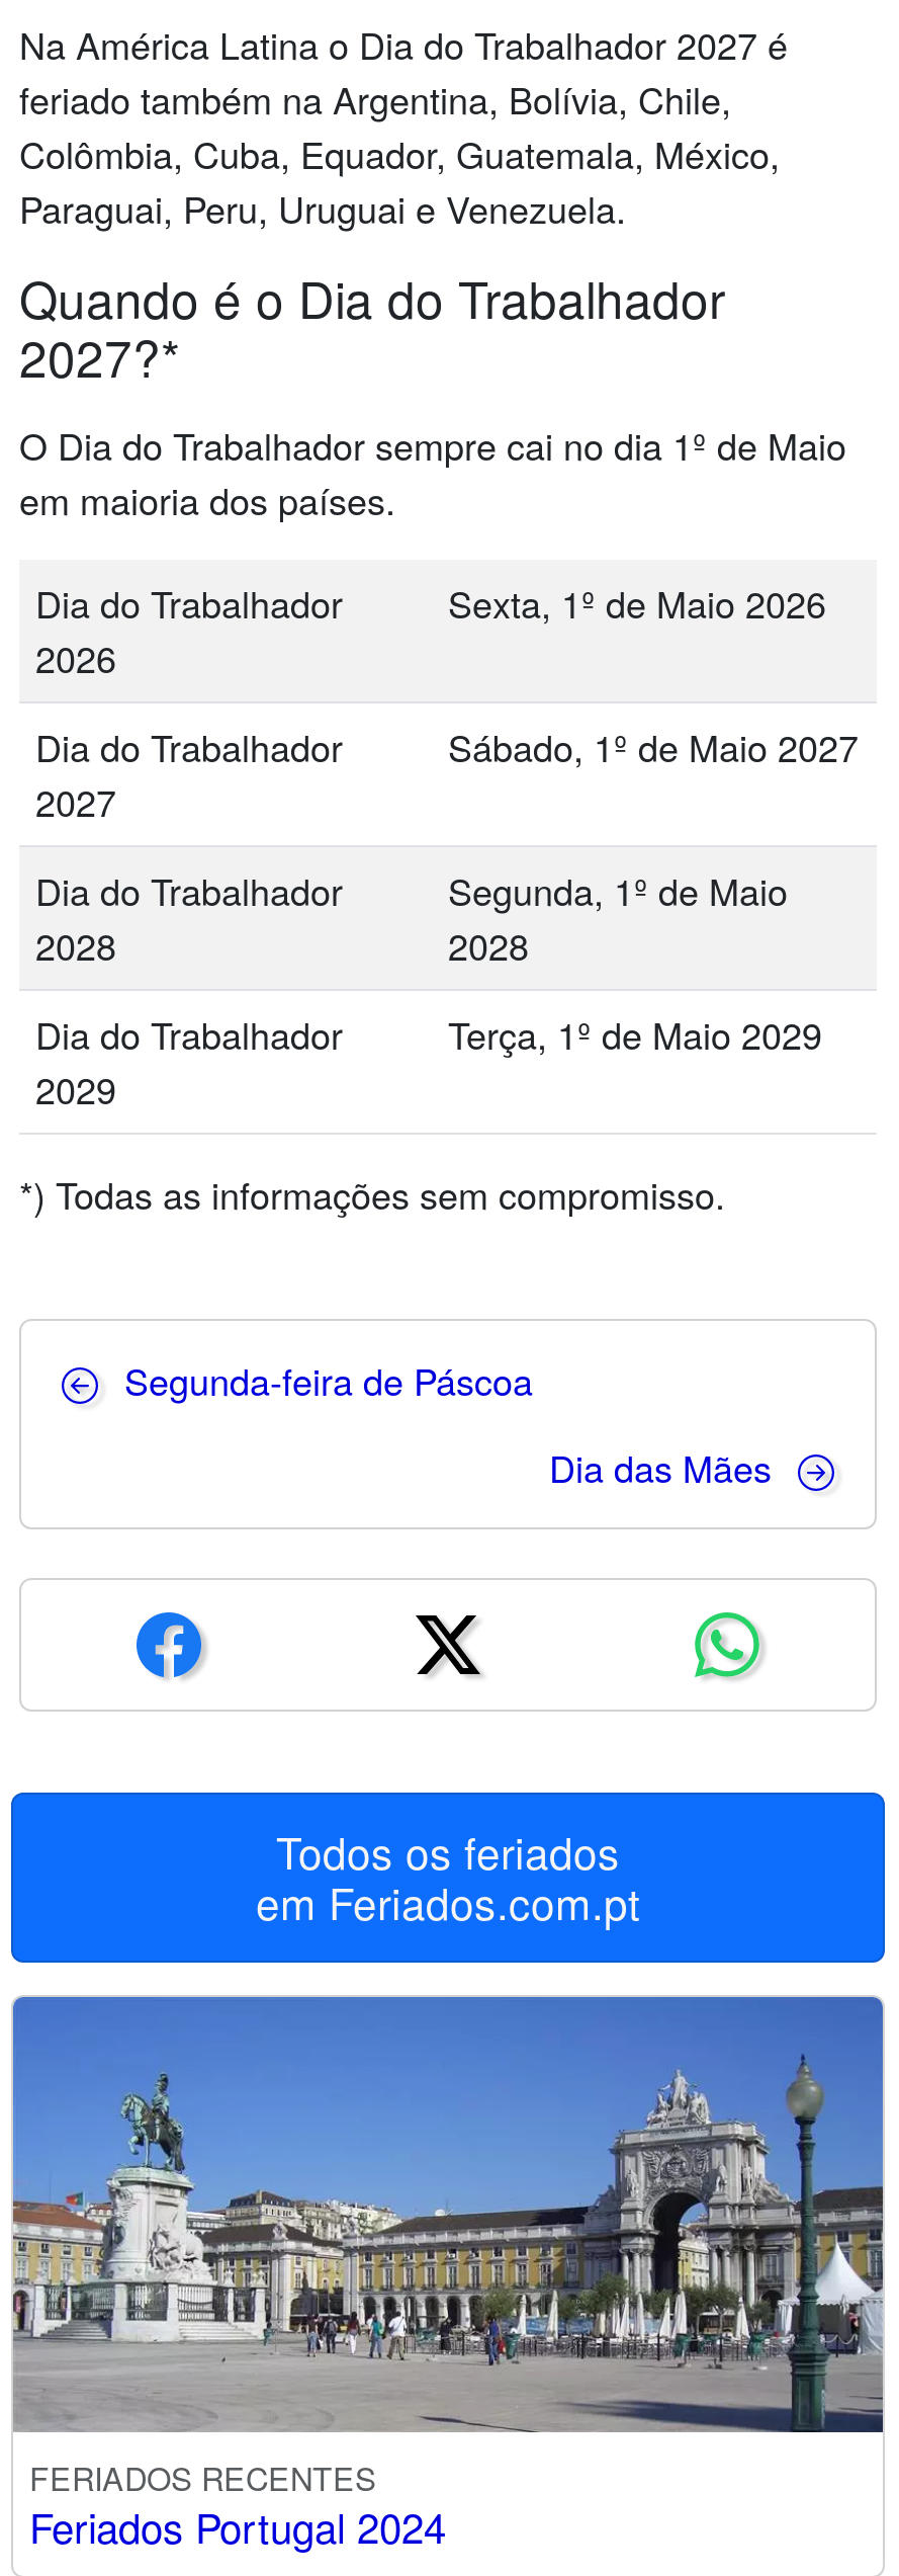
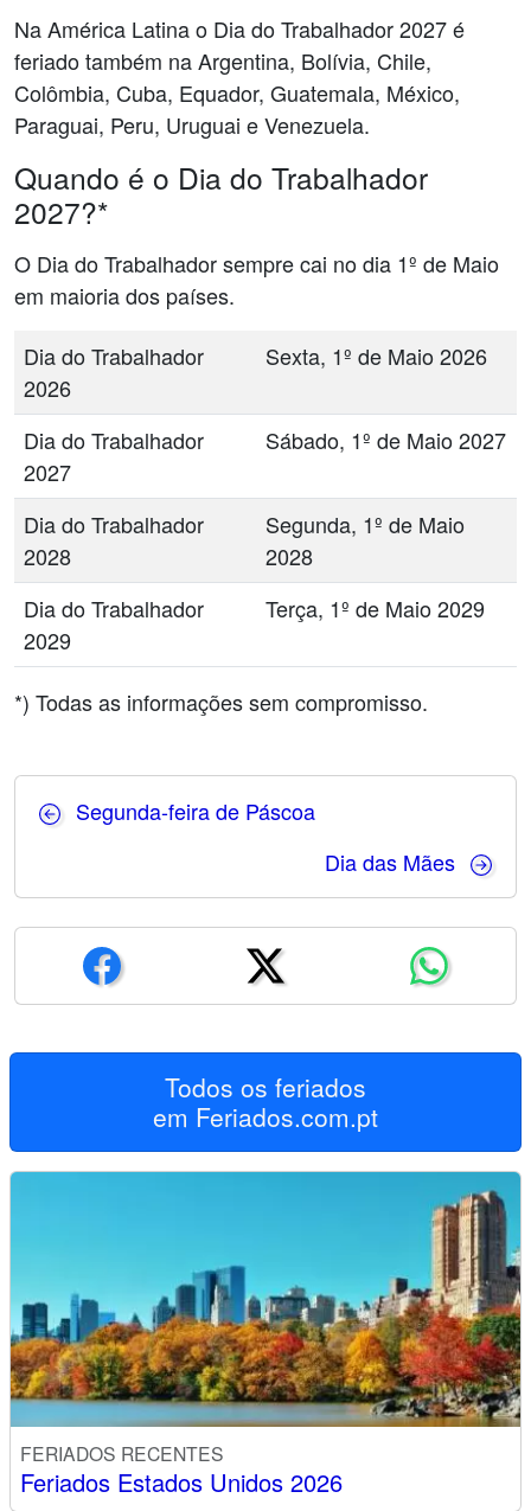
[11,1997,885,2556] [image] | Feriados Portugal 2024 -> [9,1172,522,1500] [image] | Feriados Estados Unidos 2026

